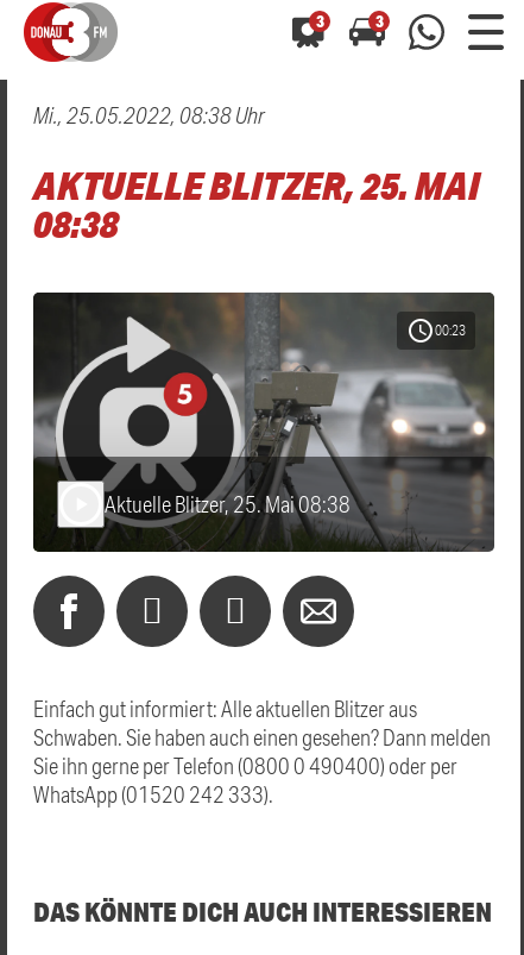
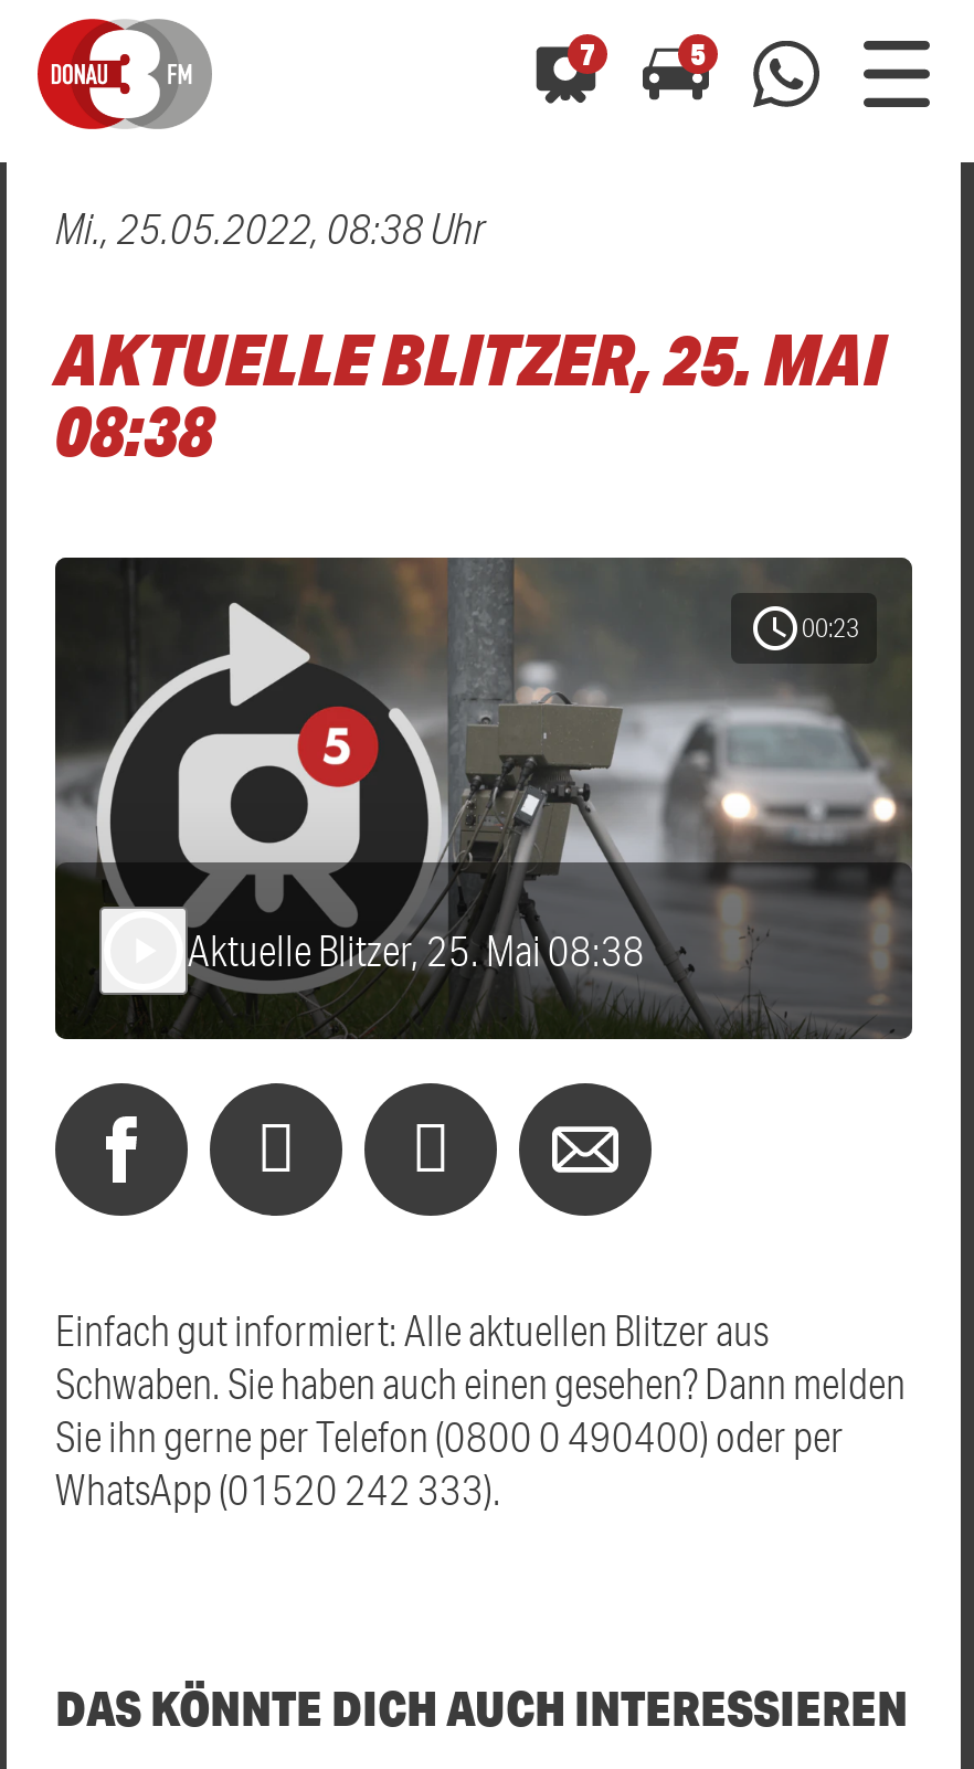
[315,11,324,32] 3 -> [580,34,595,74] 7
[375,11,383,32] 3 -> [690,34,706,74] 5

